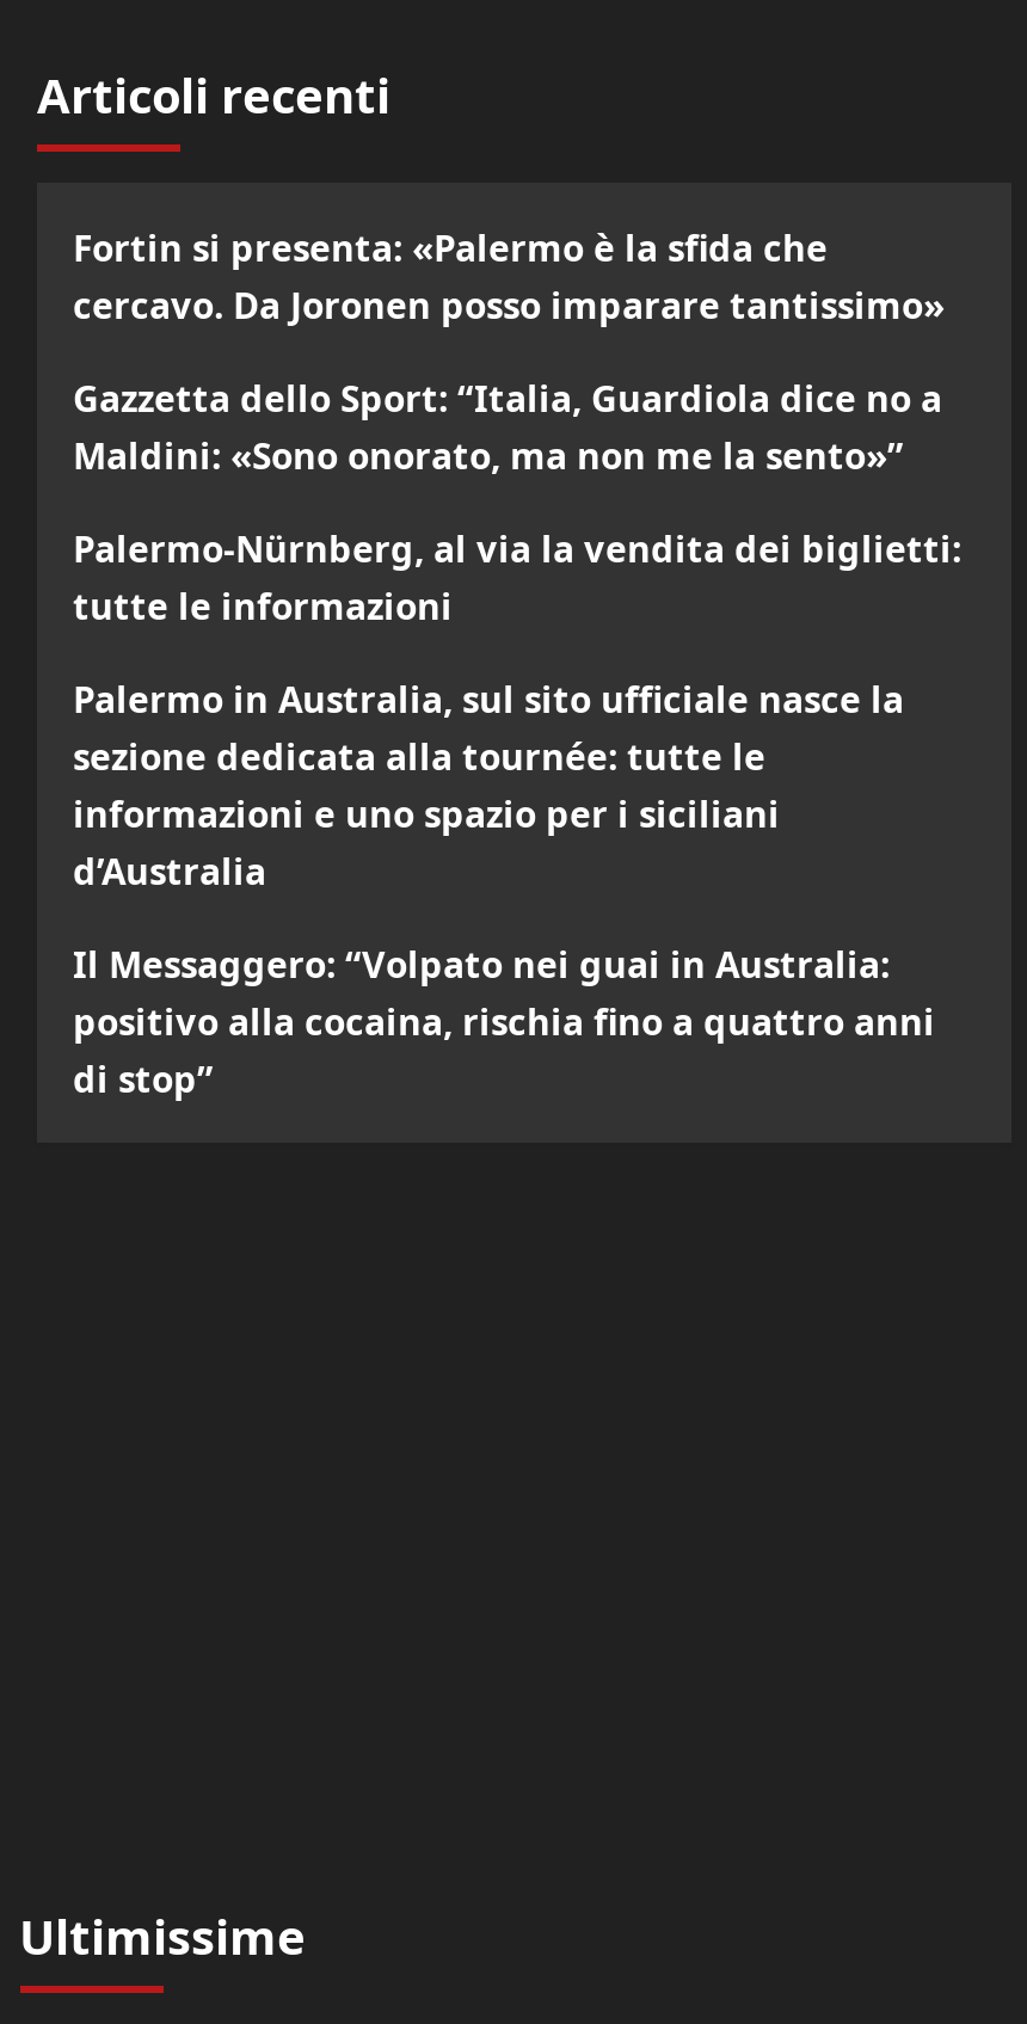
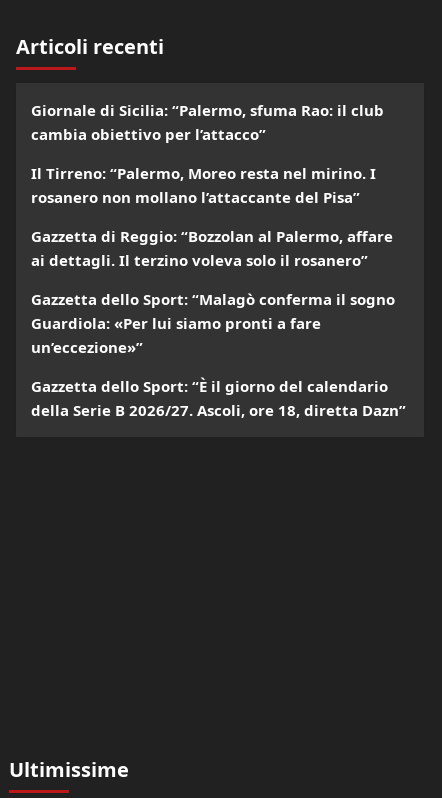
[73,224,945,329] Fortin si presenta: «Palermo è la sfida che | cercavo. Da Joronen posso imparare tantissimo» -> [31,100,384,144] Giornale di Sicilia: “Palermo, sfuma Rao: il club | cambia obiettivo per l’attacco”
[73,374,942,480] Gazzetta dello Sport: “Italia, Guardiola dice no a | Maldini: «Sono onorato, ma non me la sento»” -> [31,163,376,207] Il Tirreno: “Palermo, Moreo resta nel mirino. I | rosanero non mollano l’attaccante del Pisa”
[73,525,961,630] Palermo-Nürnberg, al via la vendita dei biglietti: | tutte le informazioni -> [31,226,393,270] Gazzetta di Reggio: “Bozzolan al Palermo, affare | ai dettagli. Il terzino voleva solo il rosanero”
[73,675,904,895] Palermo in Australia, sul sito ufficiale nasce la | sezione dedicata alla tournée: tutte le | informazioni e uno spazio per i siciliani | d’Australia -> [31,289,395,357] Gazzetta dello Sport: “Malagò conferma il sogno | Guardiola: «Per lui siamo pronti a fare | un’eccezione»”
[73,940,935,1103] Il Messaggero: “Volpato nei guai in Australia: | positivo alla cocaina, rischia fino a quattro anni | di stop” -> [31,376,406,420] Gazzetta dello Sport: “È il giorno del calendario | della Serie B 2026/27. Ascoli, ore 18, diretta Dazn”

